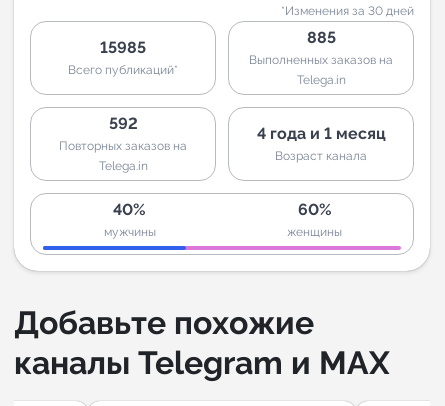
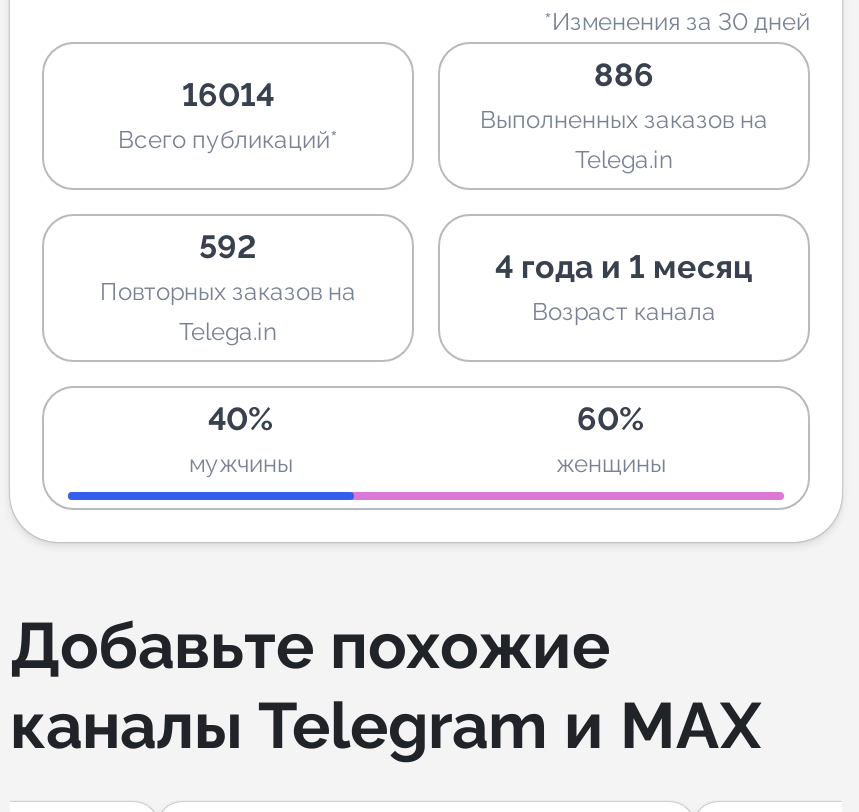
[306,28,335,47] 885 -> [594,56,654,94] 886
[100,38,146,57] 15985 -> [182,76,274,114] 16014

